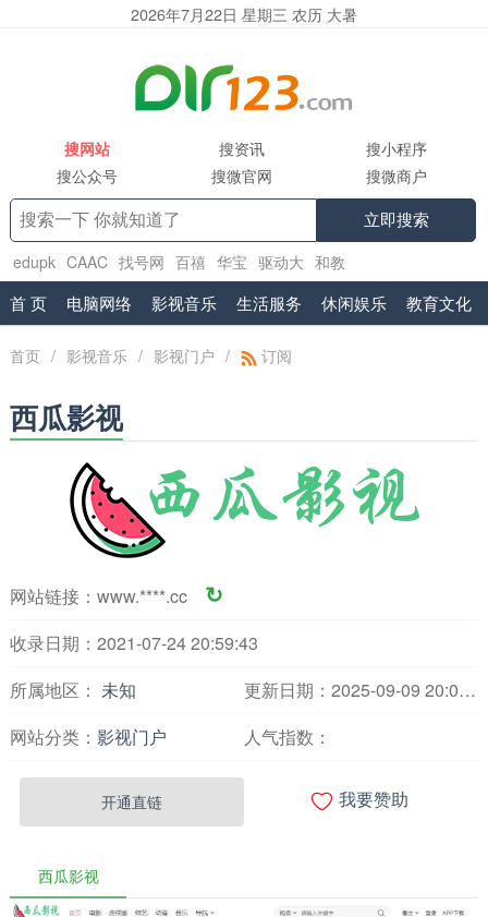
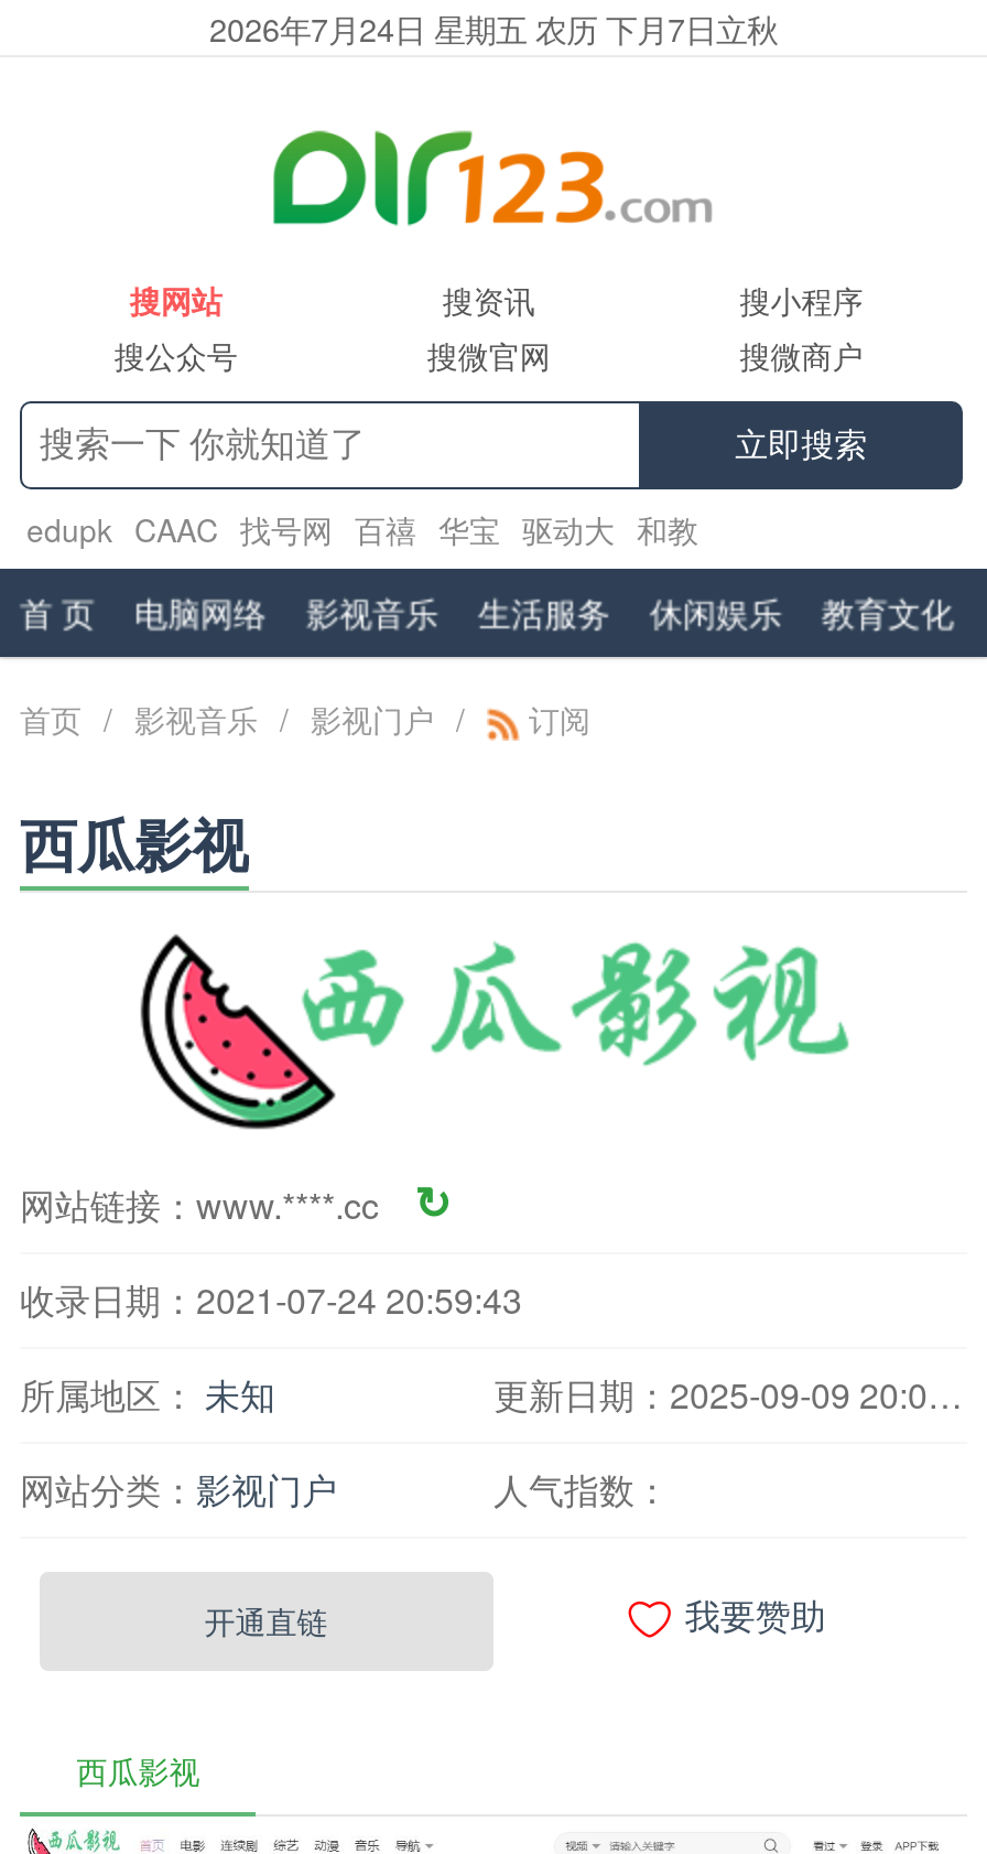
[131,2,357,25] 2026年7月22日 星期三 农历 大暑 -> [209,4,778,51] 2026年7月24日 星期五 农历 下月7日立秋

